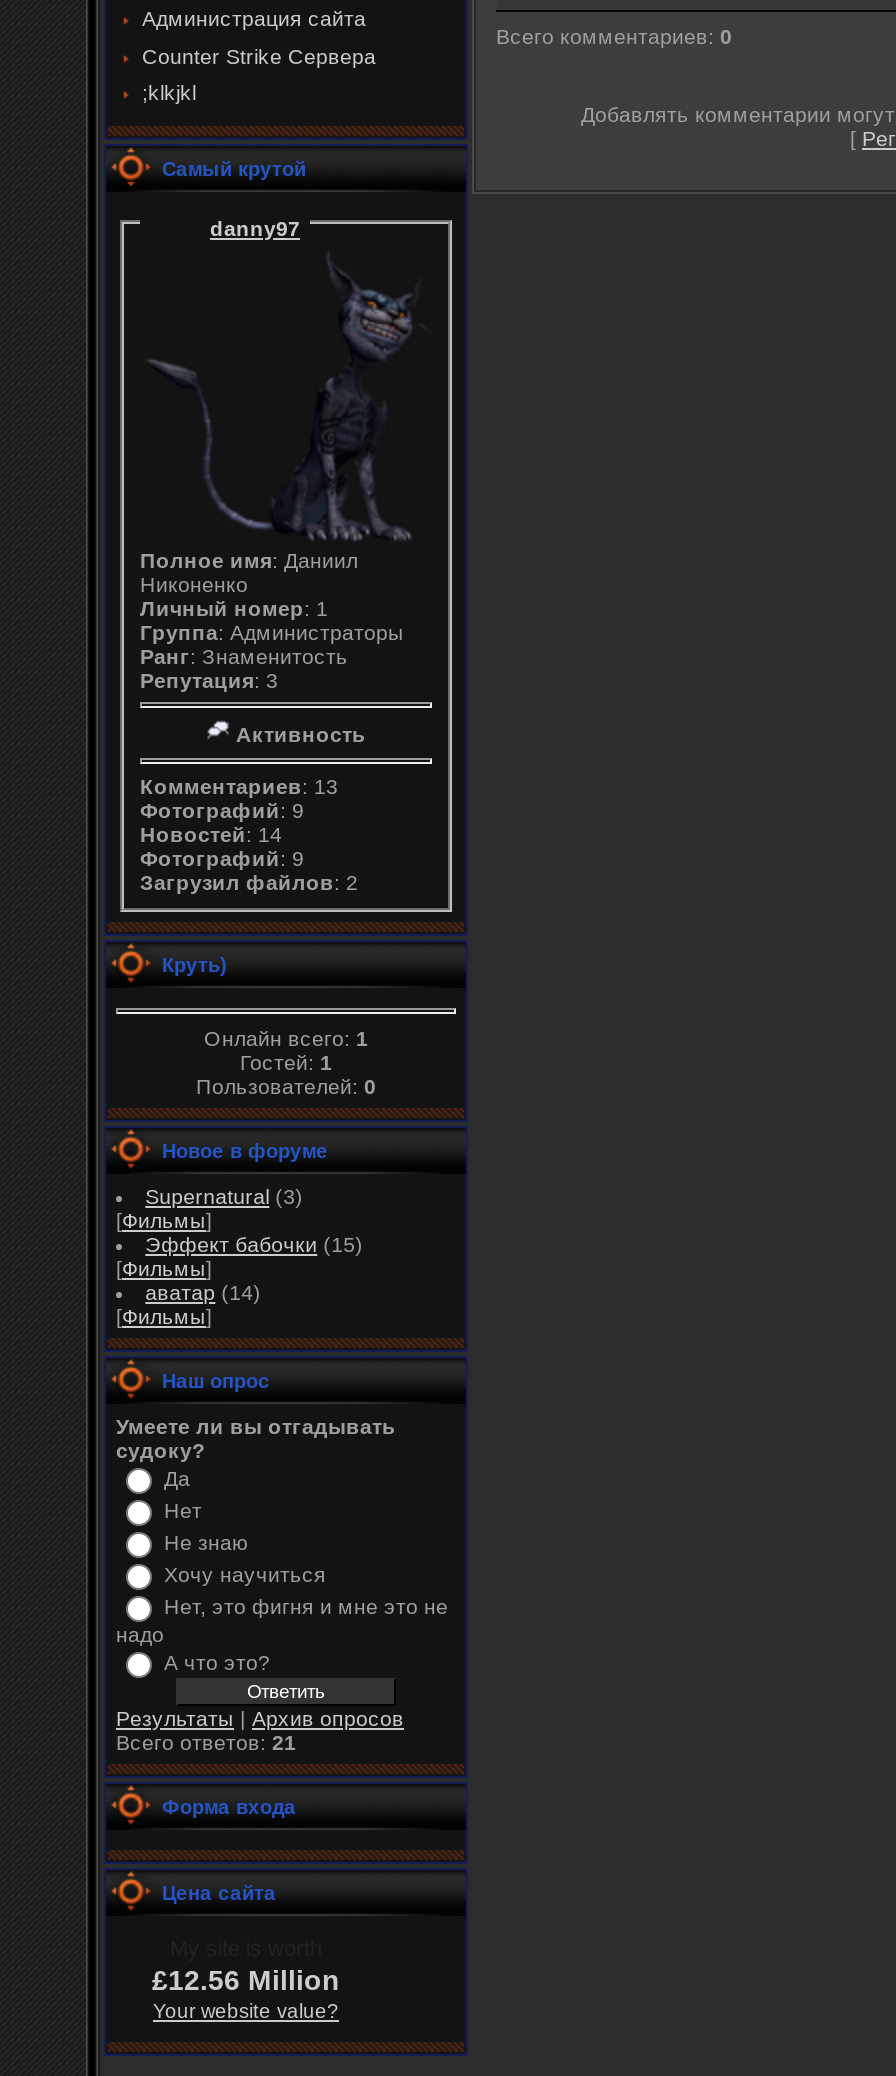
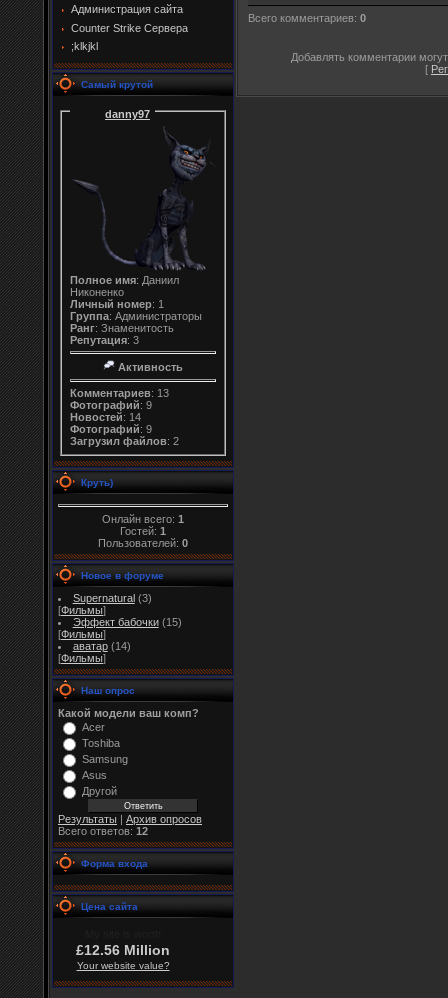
[116,1414,448,1674] Умеете ли вы отгадывать | судоку? | Да | Нет | Не знаю | Хочу научиться | Нет, это фигня и мне это не | надо | А что это? -> [58,707,199,797] Какой модели ваш комп? | Acer | Toshiba | Samsung | Asus | Другой
[116,1730,296,1754] Всего ответов:21 -> [58,825,148,837] Всего ответов:12

